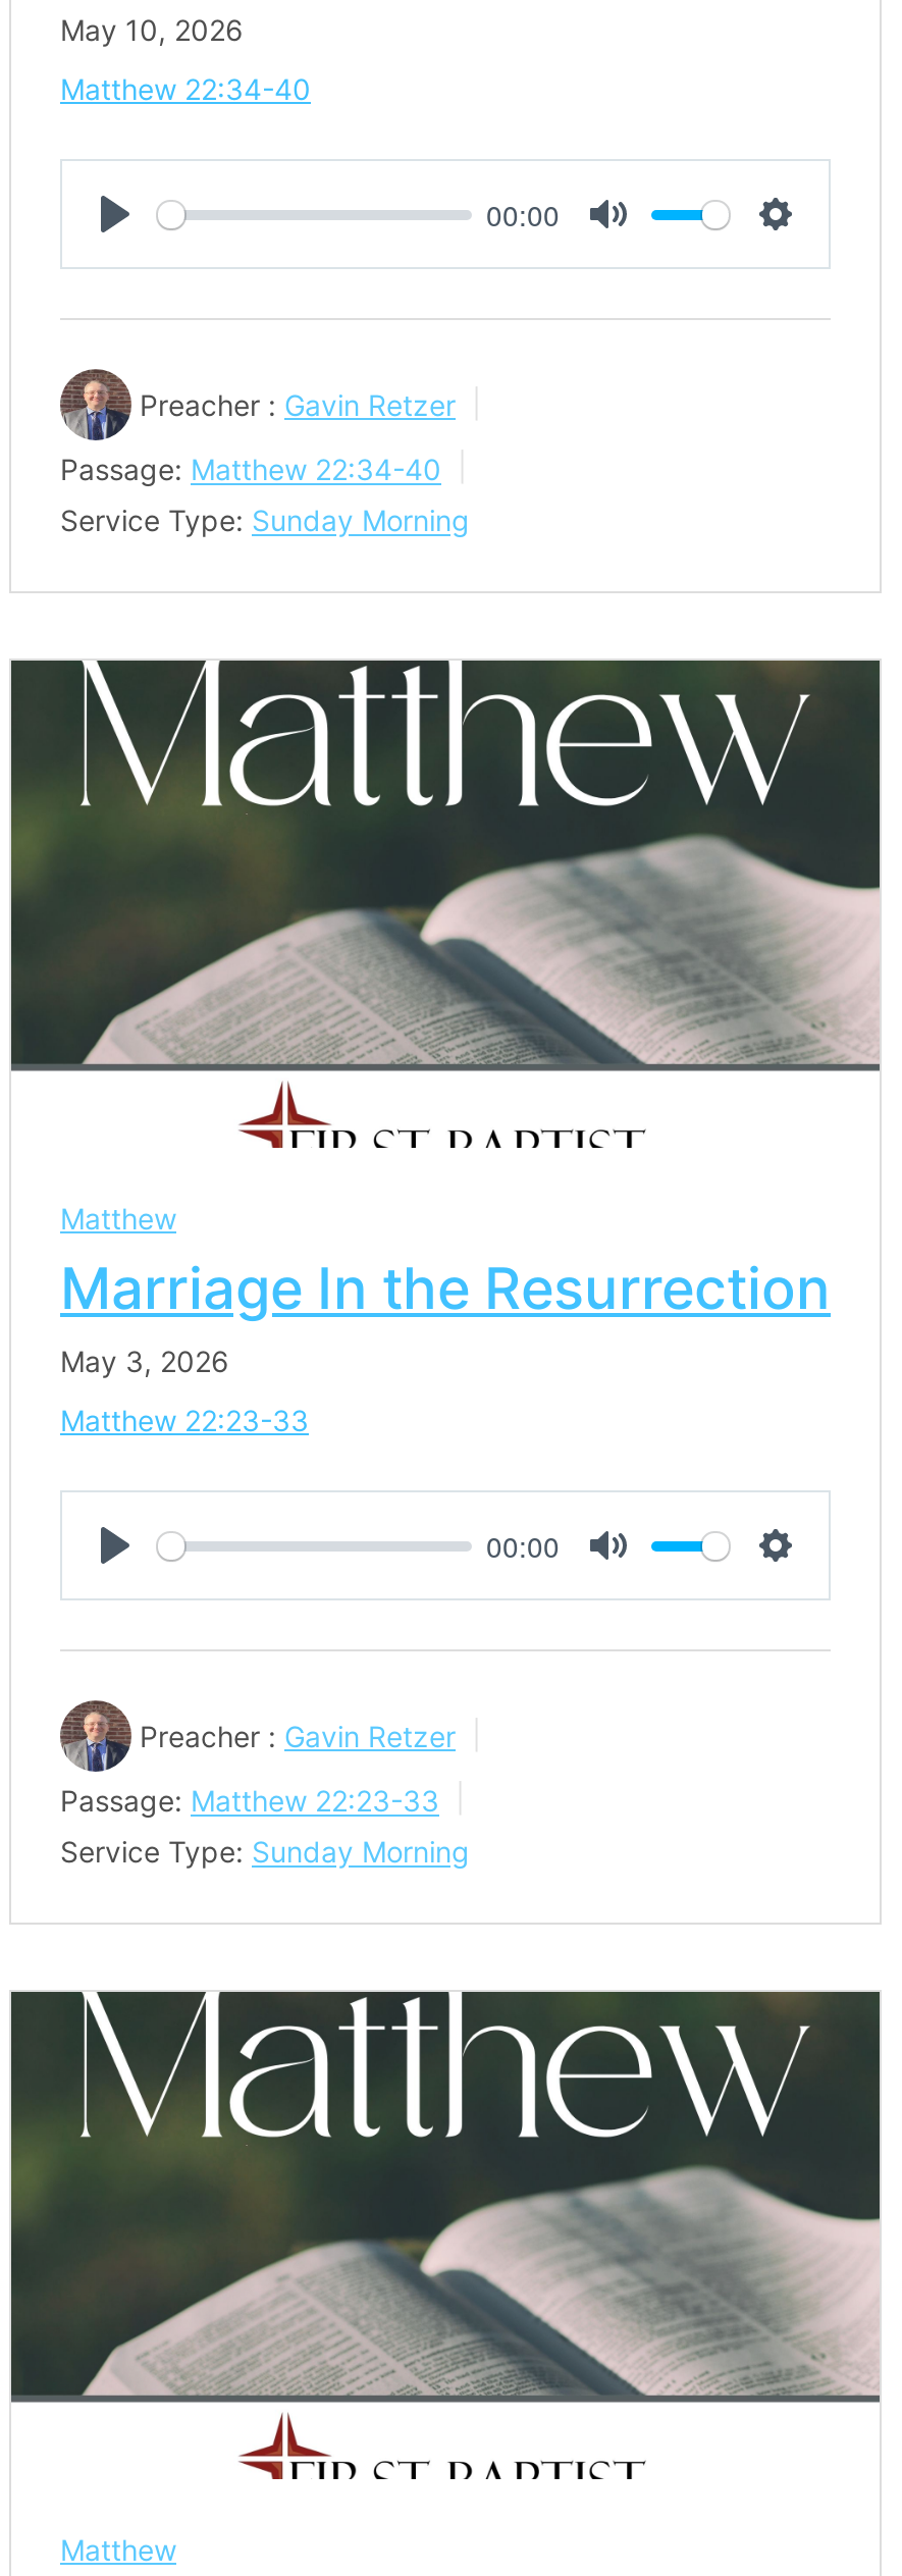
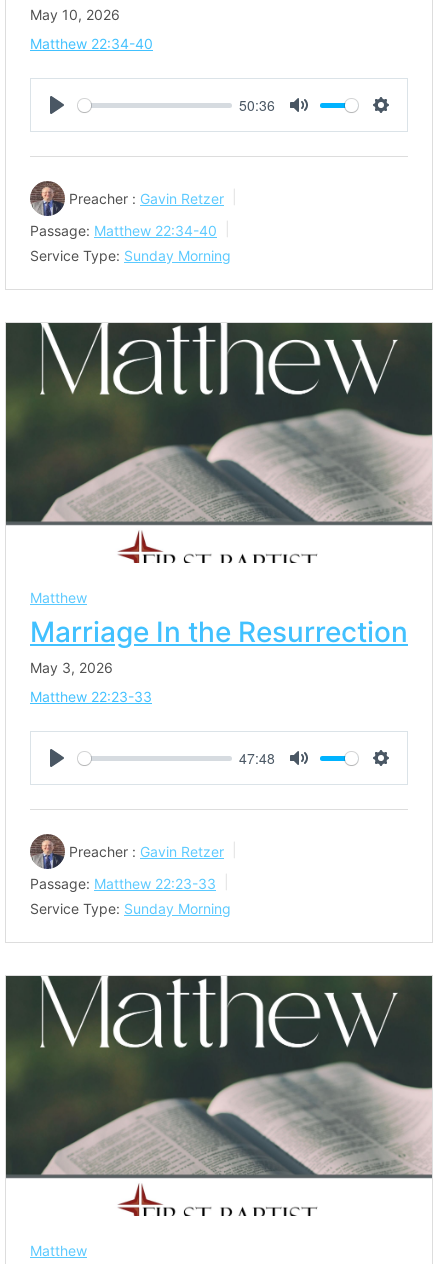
[486,193,560,233] 00:00 -> [239,94,275,114] 50:36
[486,1524,560,1565] 00:00 -> [239,747,275,767] 47:48

